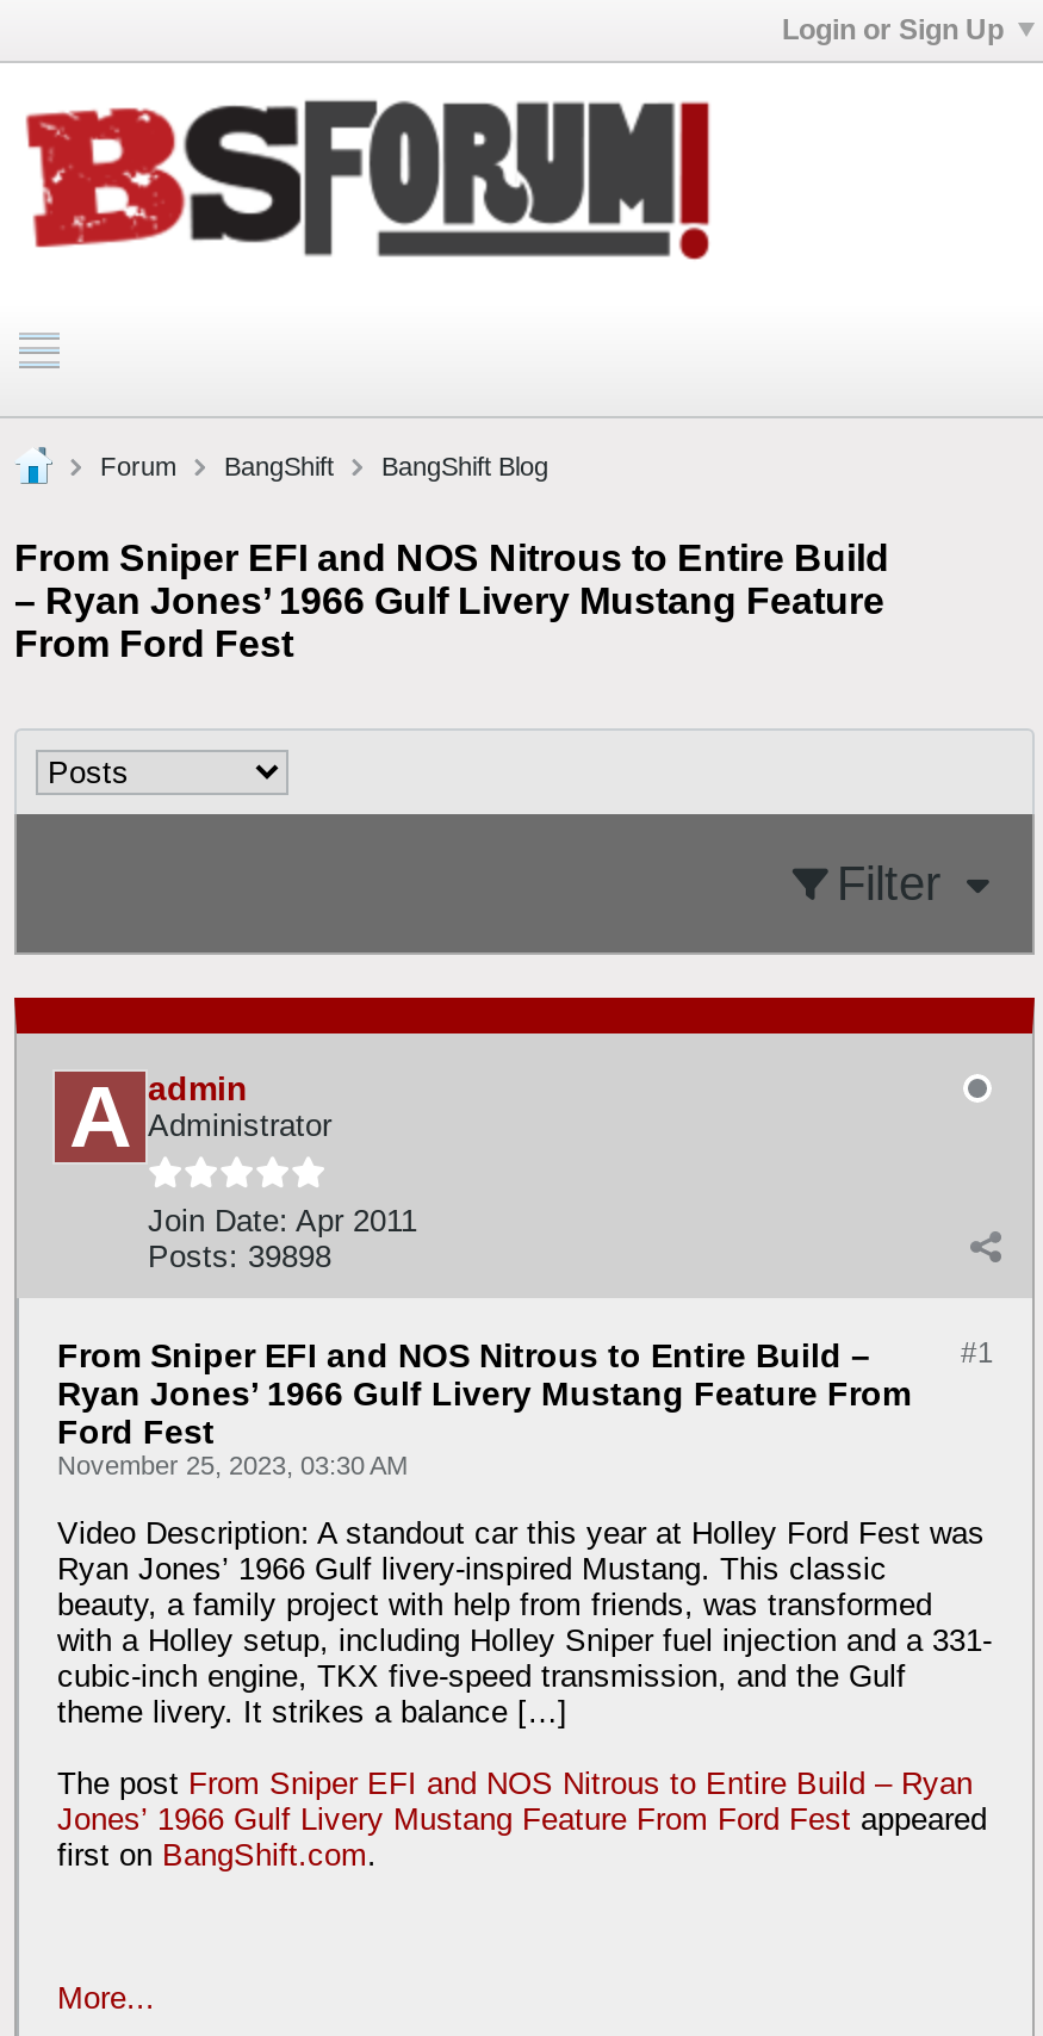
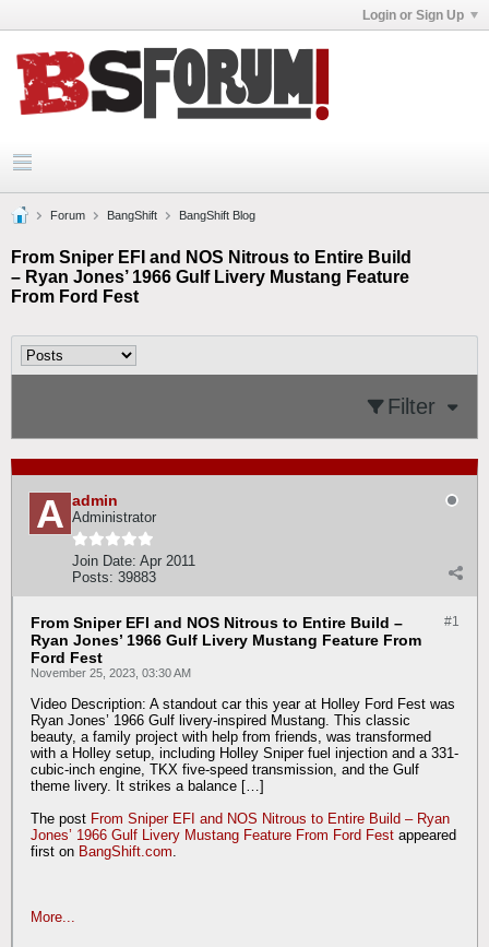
[148,1239,331,1274] Posts: 39898 -> [72,569,156,585] Posts: 39883

